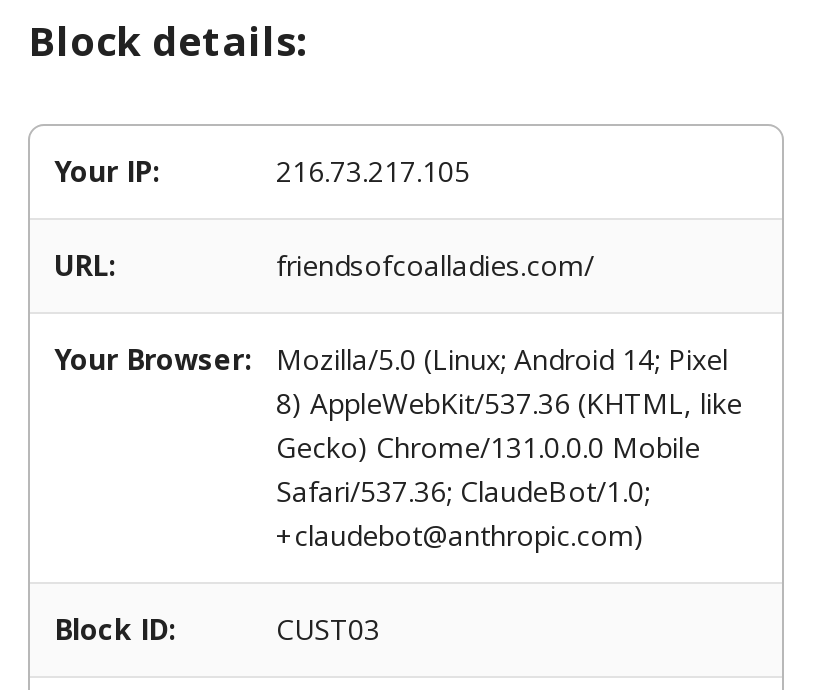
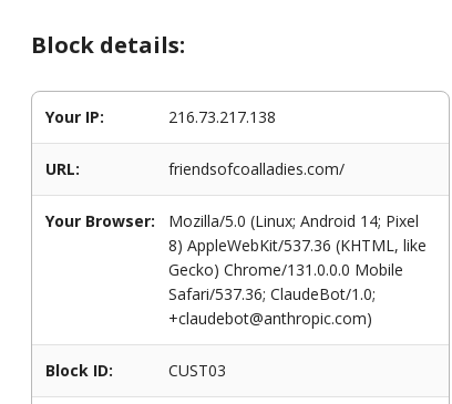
[276,152,470,190] 216.73.217.105 -> [168,106,276,127] 216.73.217.138

